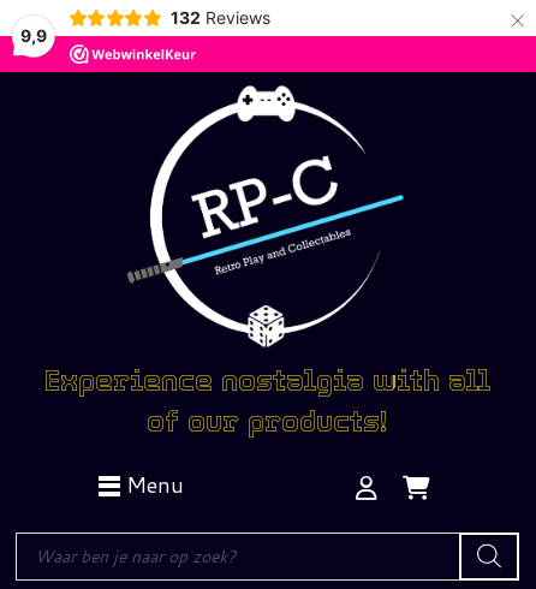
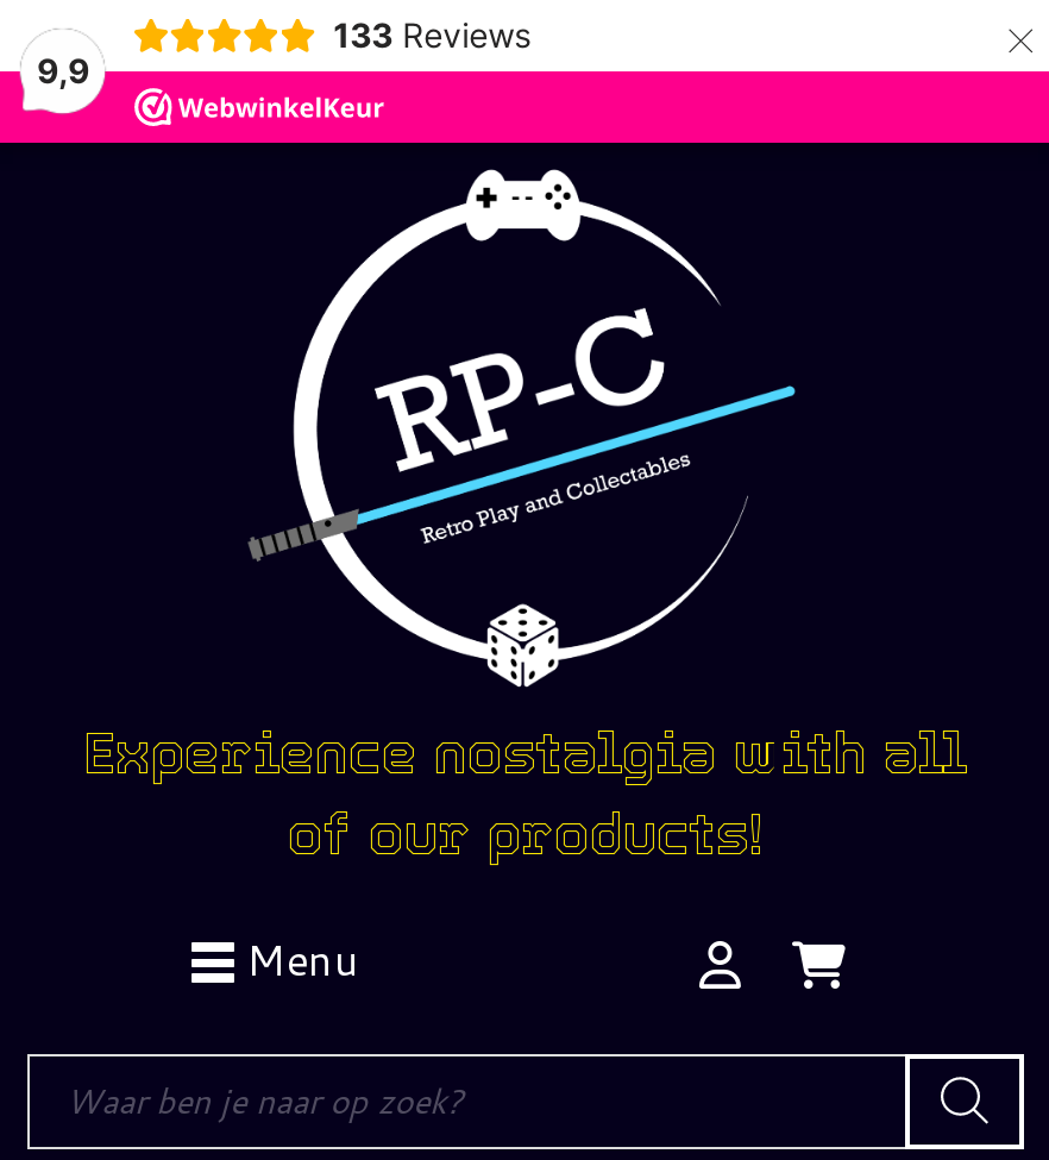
[170,7,270,28] 132 Reviews -> [333,14,531,55] 133 Reviews

